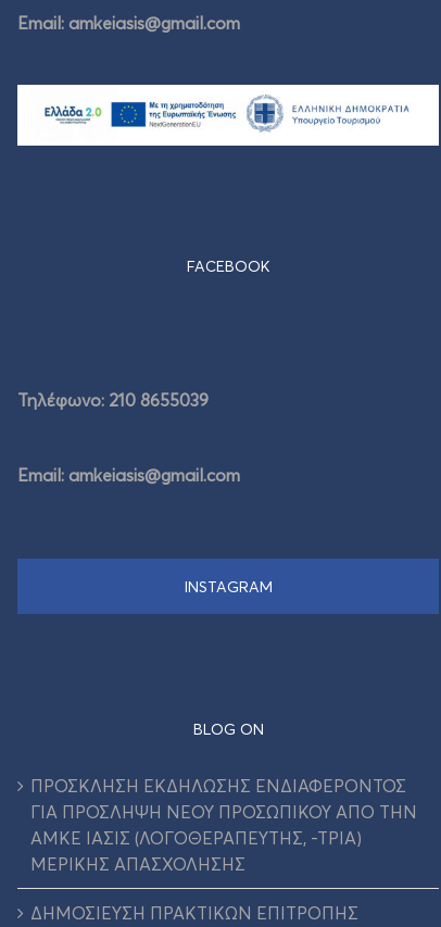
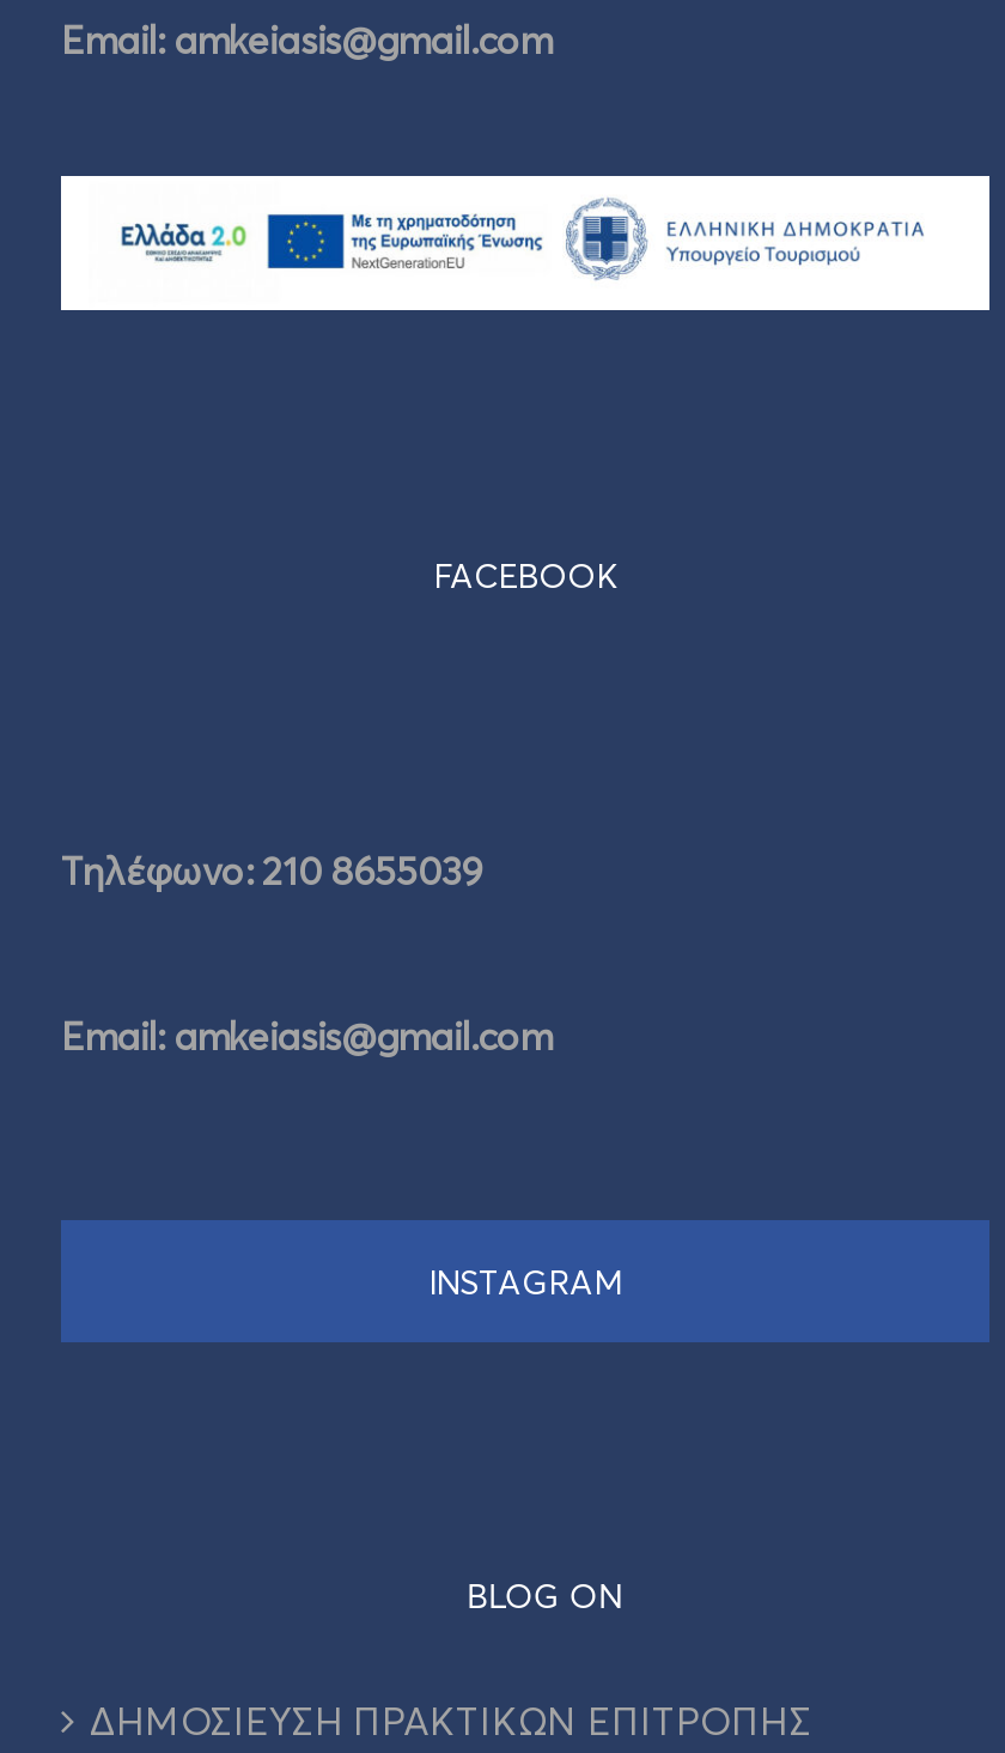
[30,774,417,874] ΠΡΟΣΚΛΗΣΗ ΕΚΔΗΛΩΣΗΣ ΕΝΔΙΑΦΕΡΟΝΤΟΣ | ΓΙΑ ΠΡΟΣΛΗΨΗ ΝΕΟΥ ΠΡΟΣΩΠΙΚΟΥ ΑΠΟ ΤΗΝ | ΑΜΚΕ ΙΑΣΙΣ (ΛΟΓΟΘΕΡΑΠΕΥΤΗΣ, -ΤΡΙΑ) | ΜΕΡΙΚΗΣ ΑΠΑΣΧΟΛΗΣΗΣ -> none

